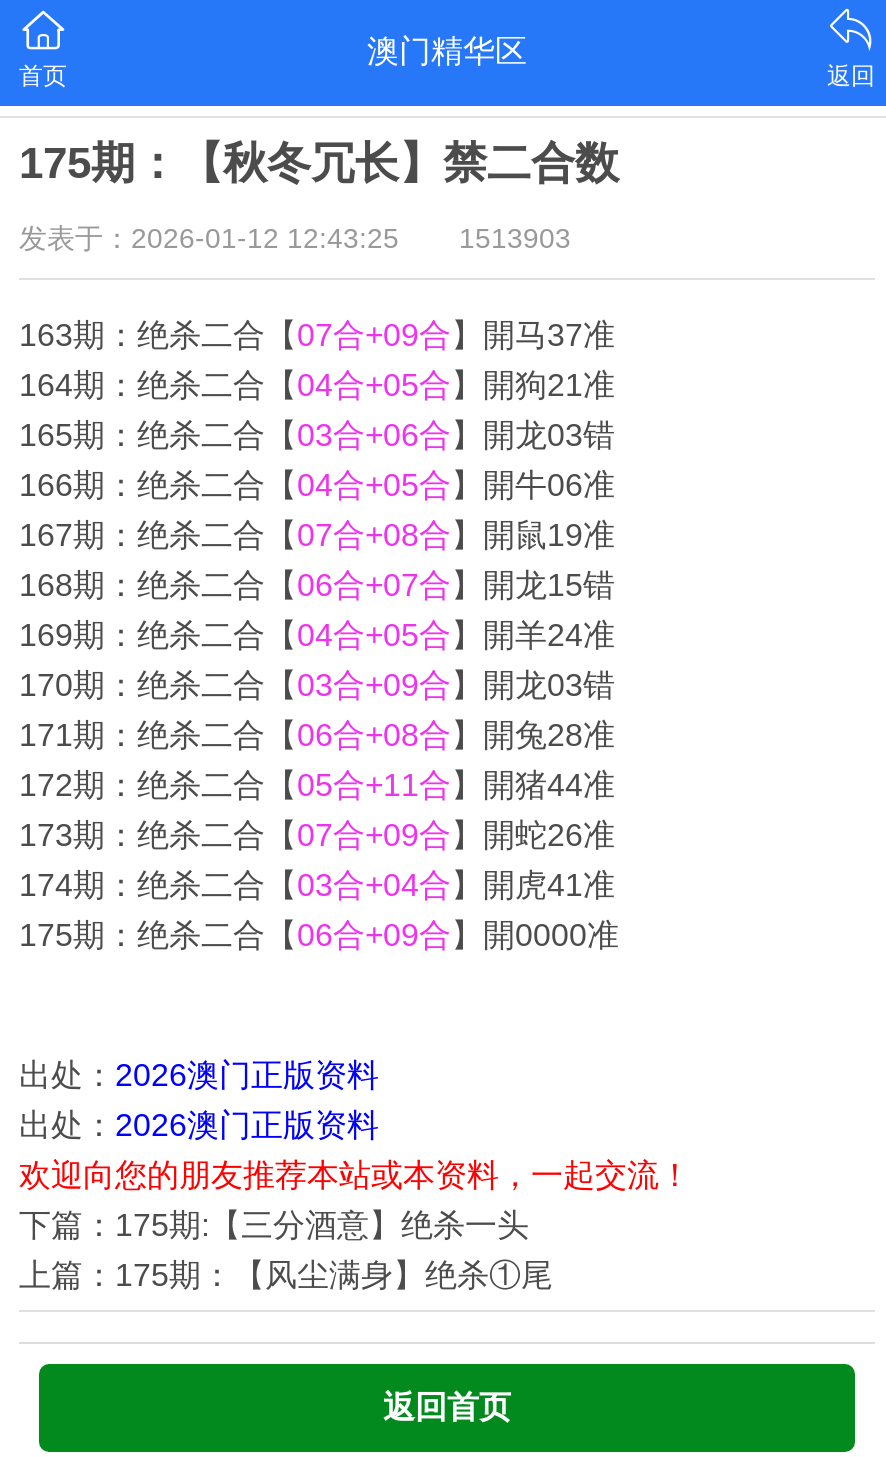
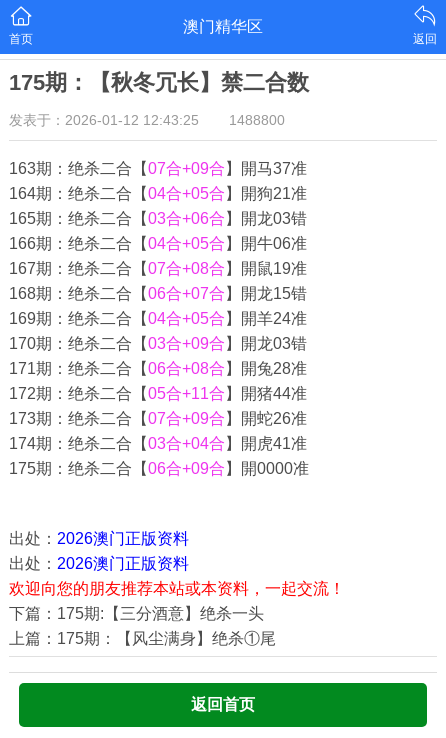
[19,222,571,254] 发表于：2026-01-12 12:43:25 1513903 -> [9,112,285,128] 发表于：2026-01-12 12:43:25 1488800

